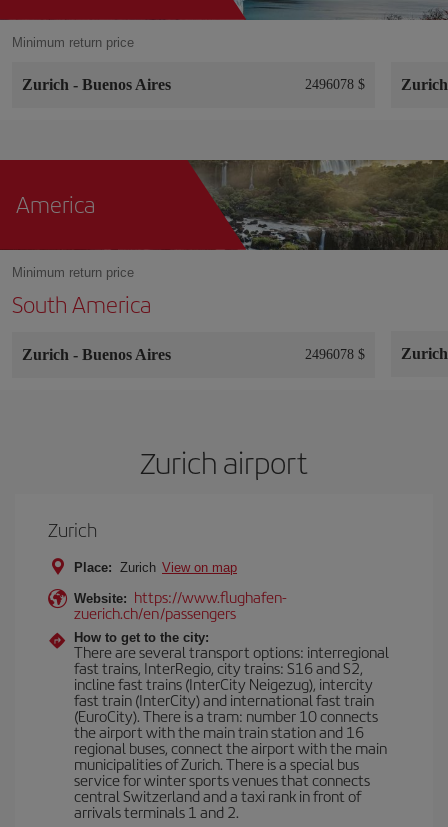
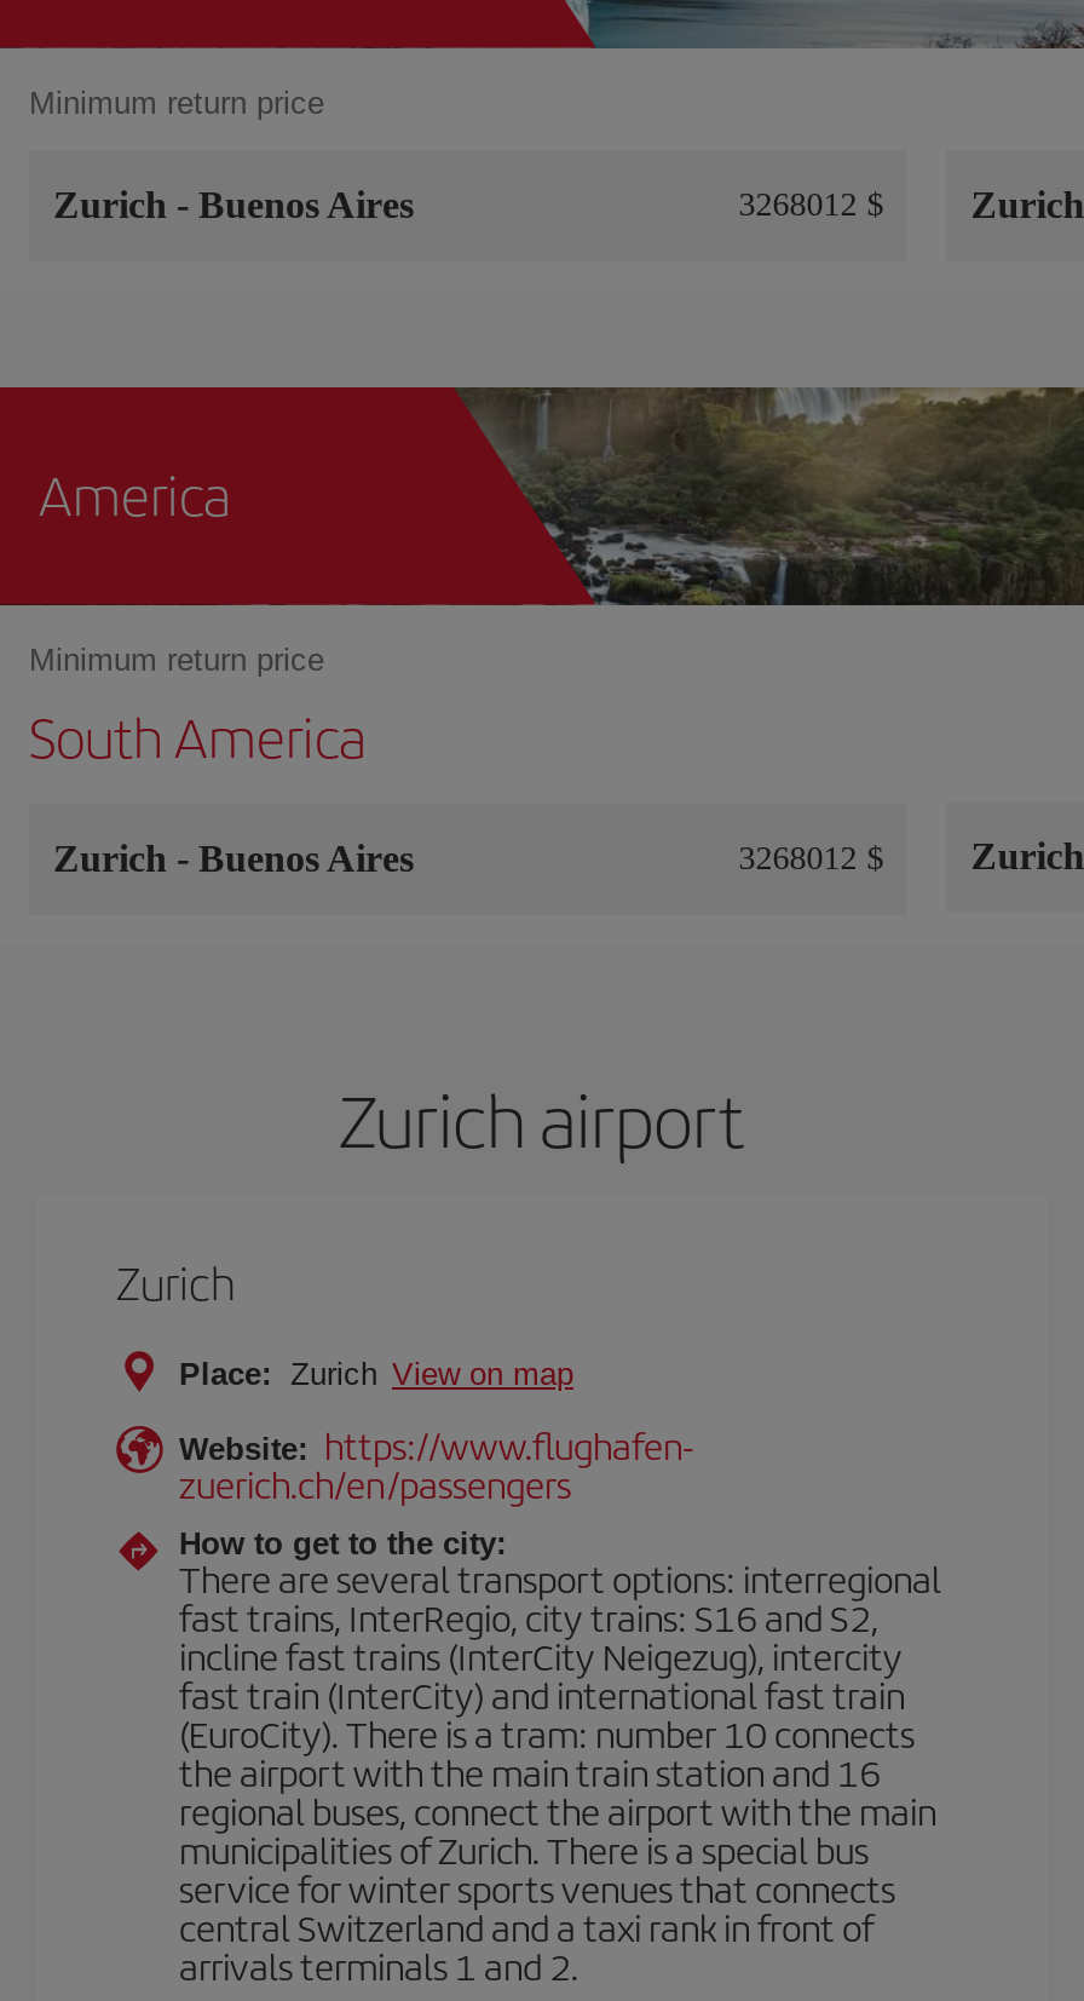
[305,77,365,92] 2496078 $ -> [738,186,884,222] 3268012 $
[305,347,365,362] 2496078 $ -> [738,840,884,876] 3268012 $

